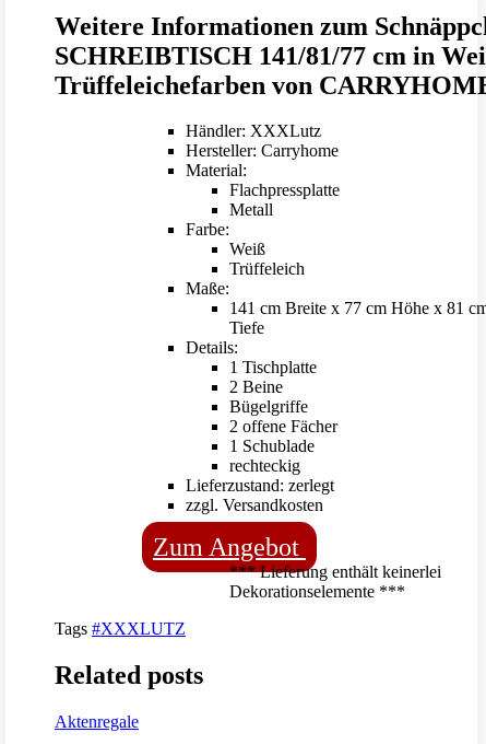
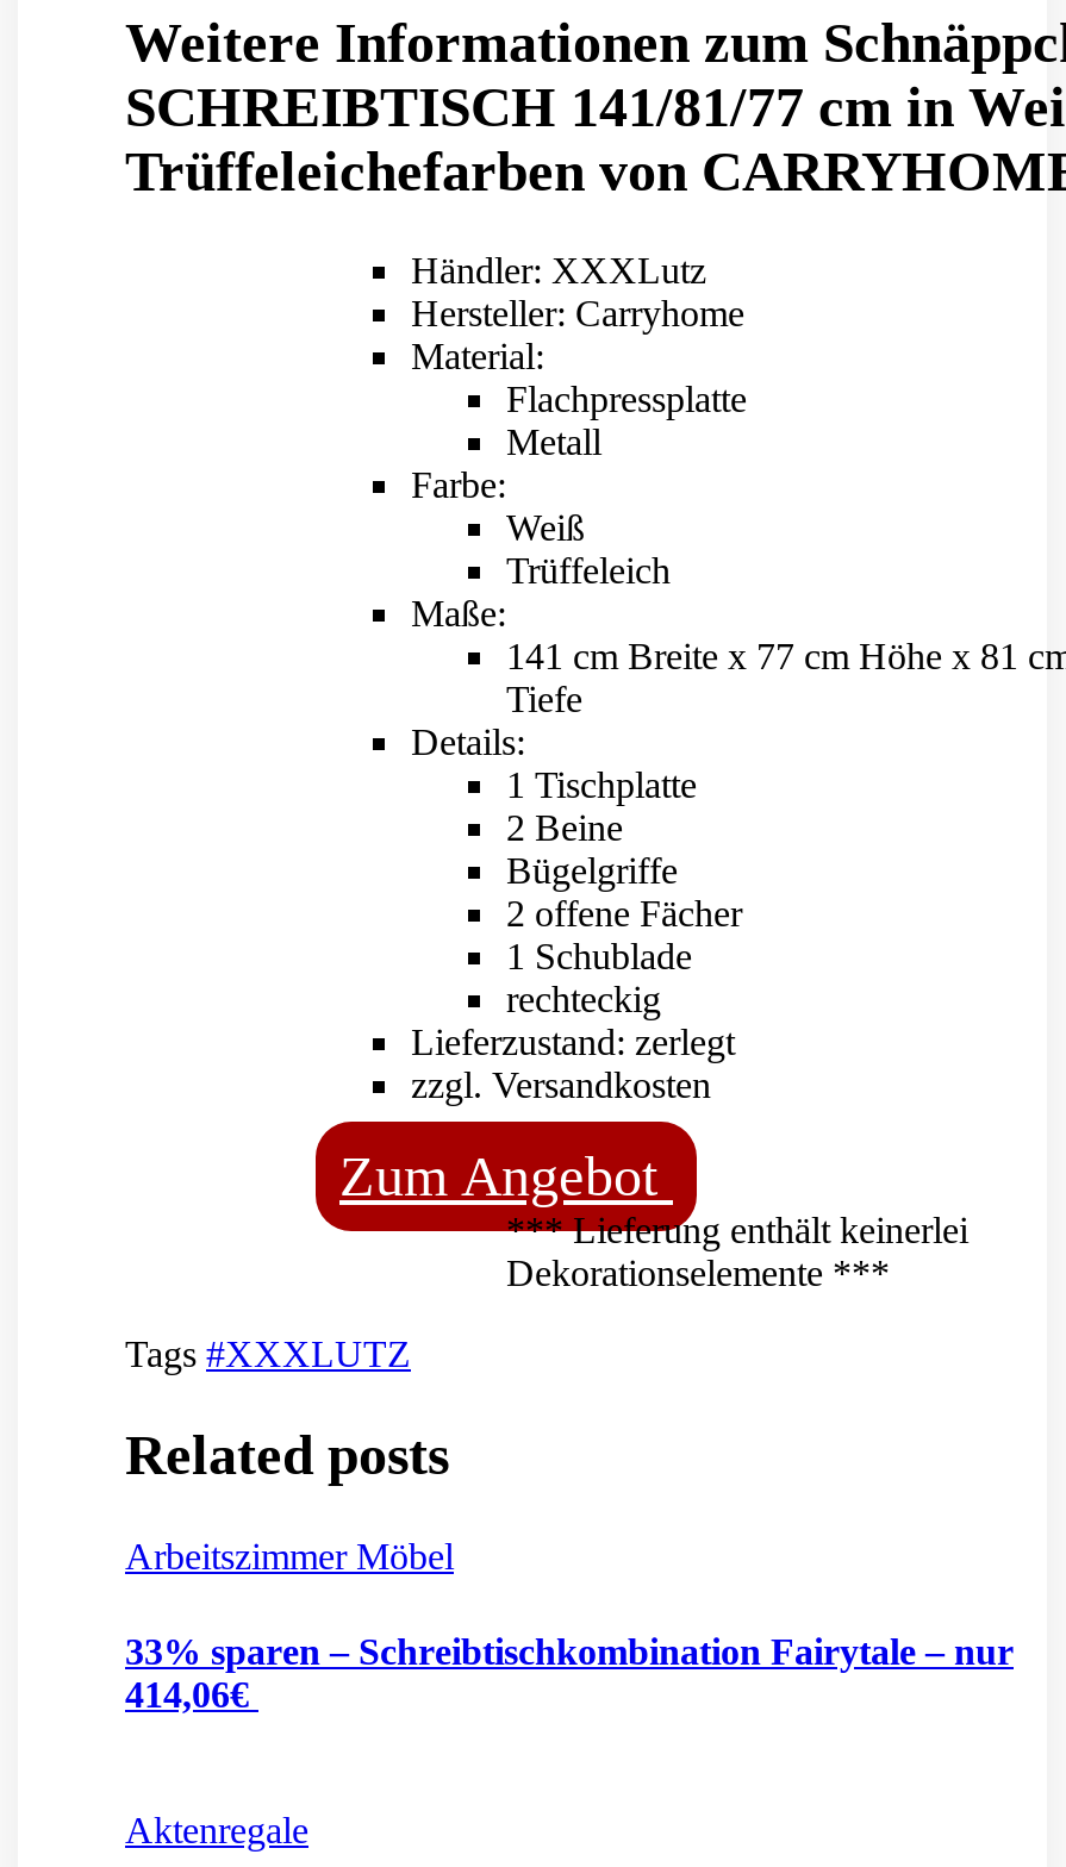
none -> [125,1536,1014,1713] Arbeitszimmer Möbel | 33% sparen – Schreibtischkombination Fairytale – nur | 414,06€

